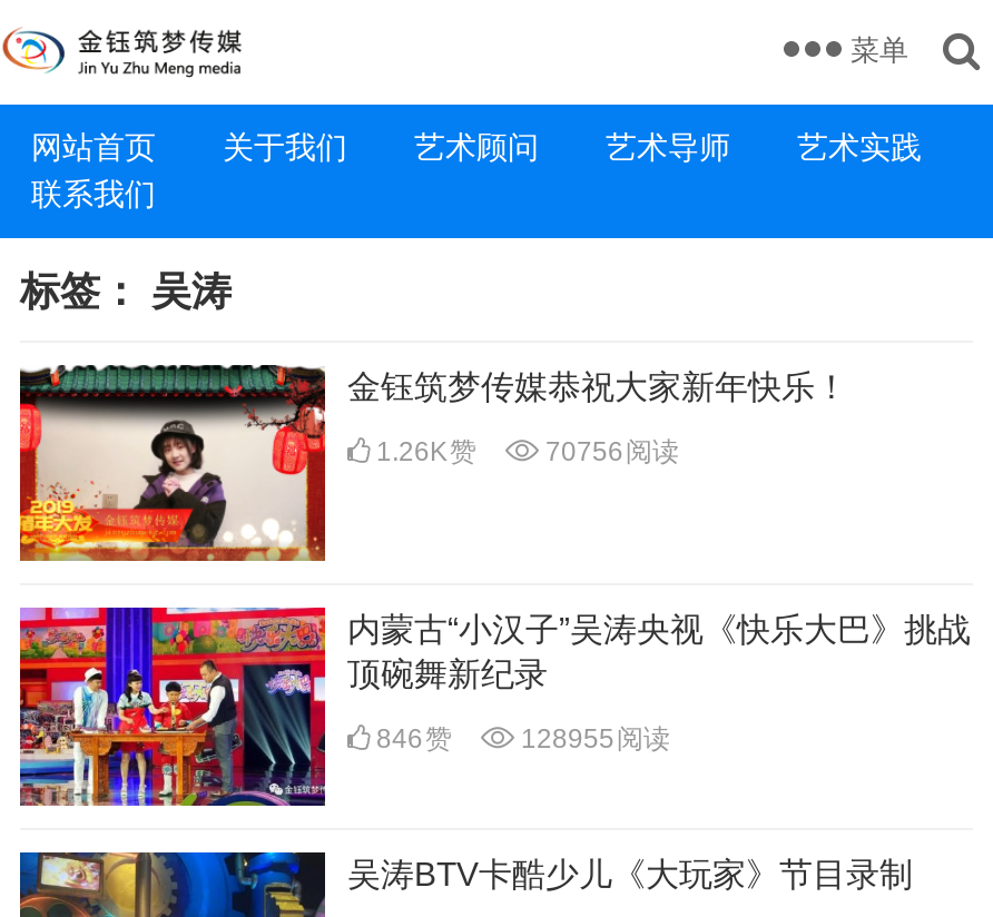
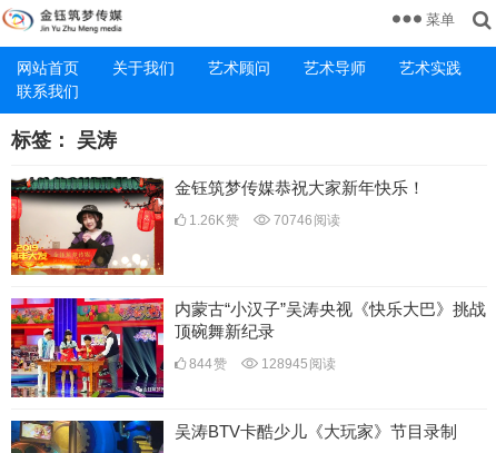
[370,436,679,467] 1.26K赞 70756阅读 -> [186,213,340,228] 1.26K赞 70746阅读
[370,723,452,754] 846赞 -> [186,356,227,372] 844赞
[514,723,670,754] 128955阅读 -> [258,356,336,372] 128945阅读

